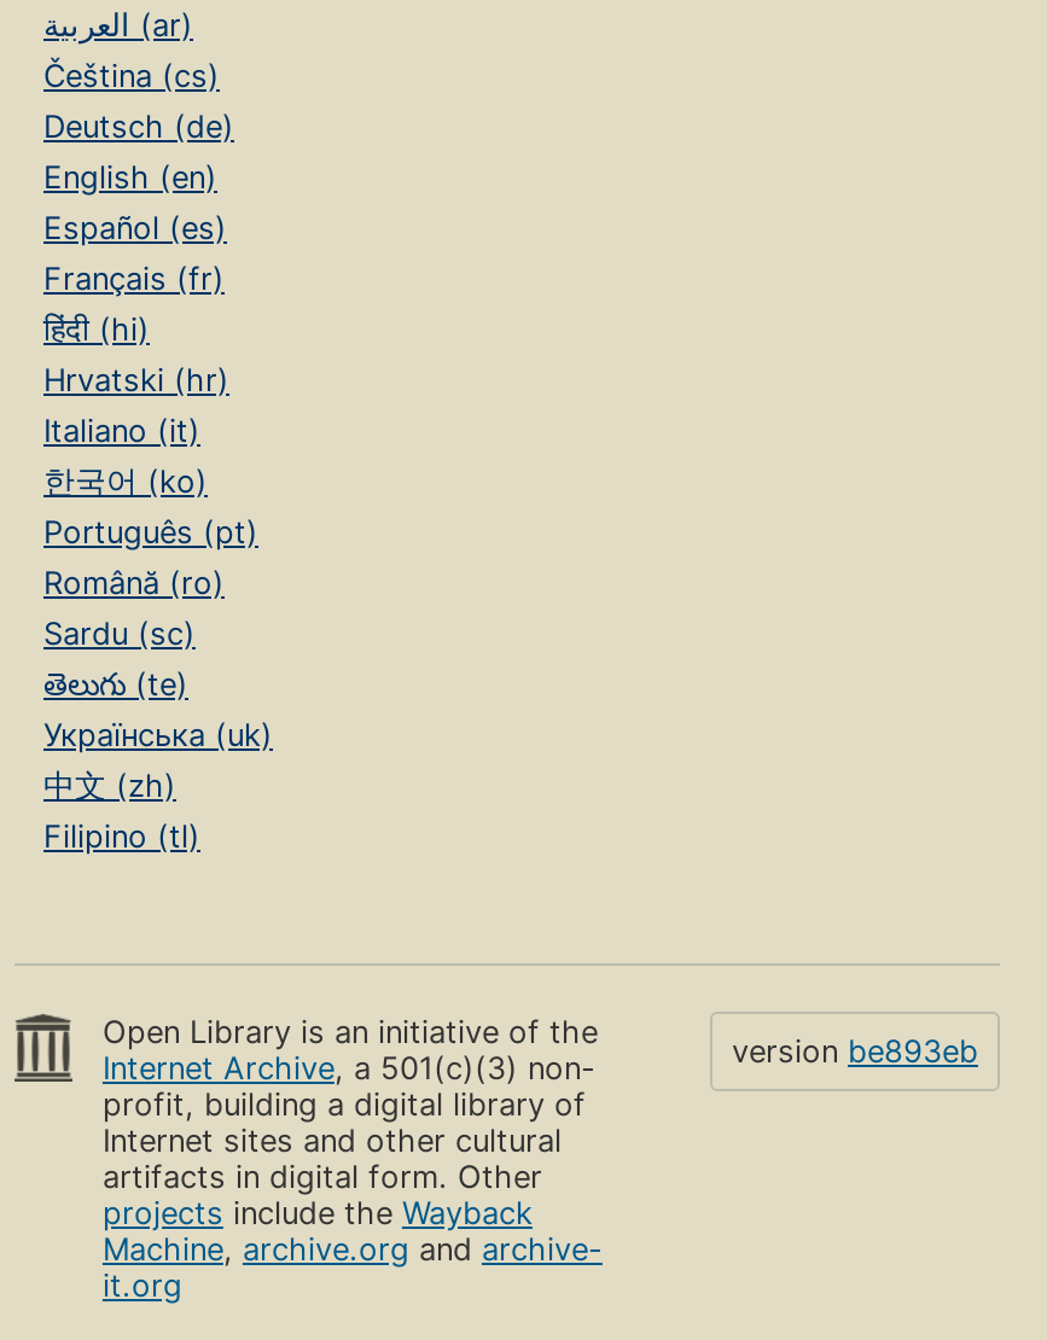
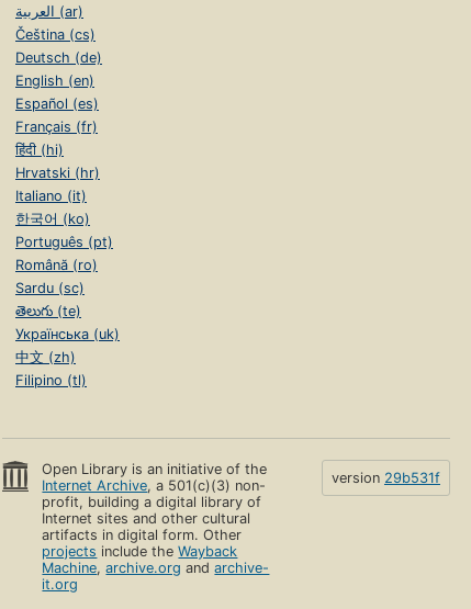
[732,1034,978,1070] version be893eb -> [332,470,440,486] version 29b531f

